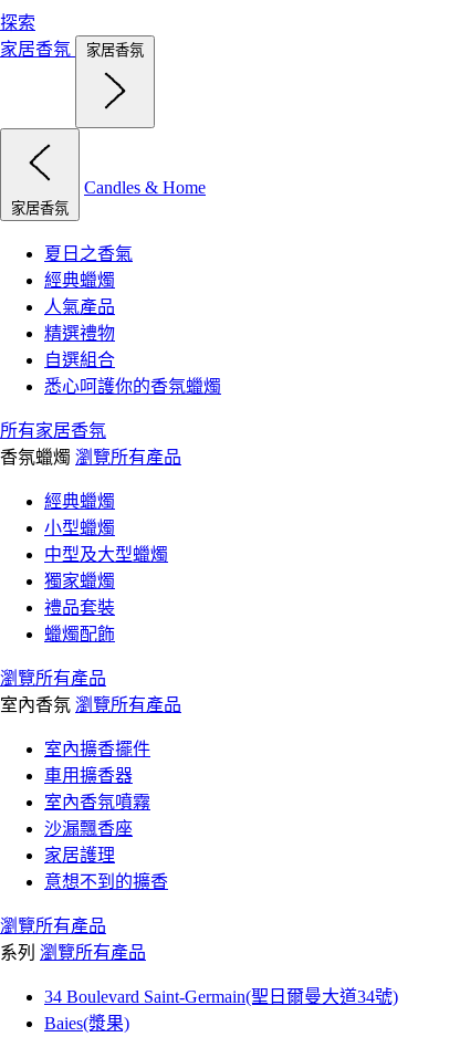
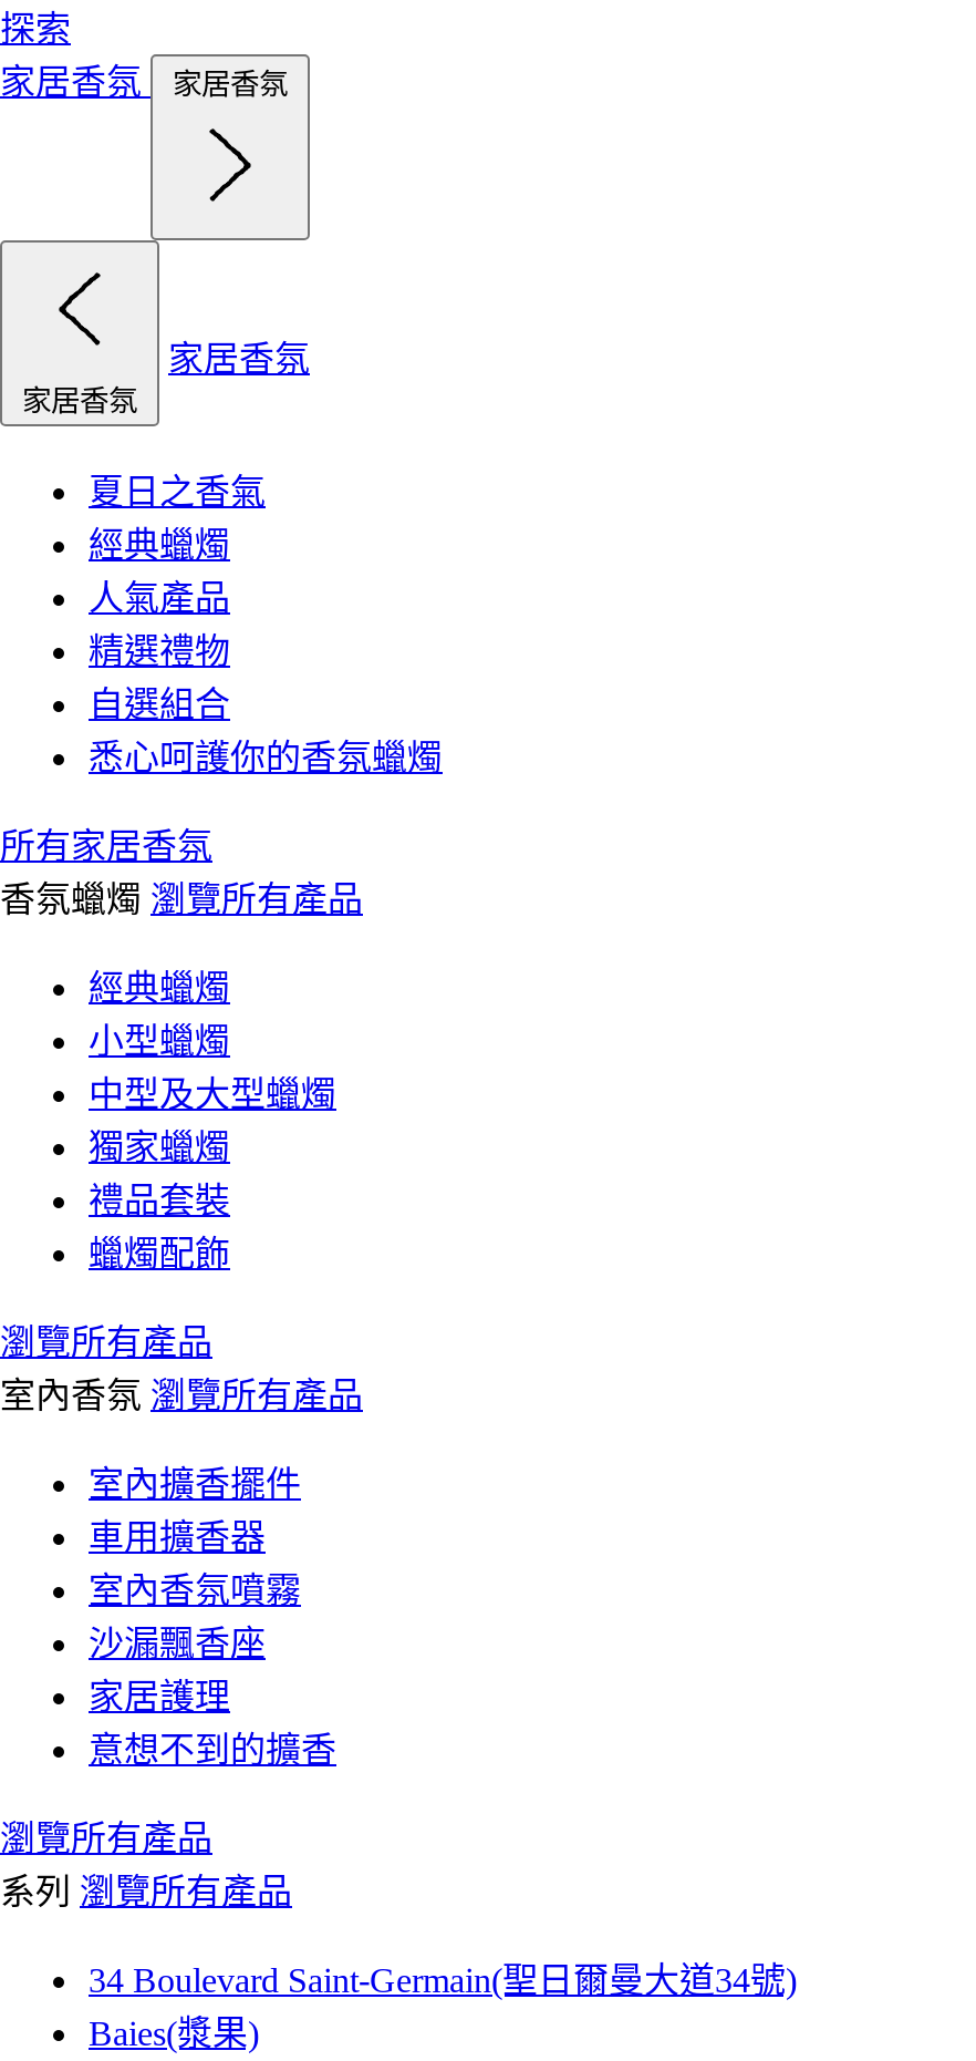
[84,178,206,197] Candles & Home -> [168,340,310,378] 家居香氛

